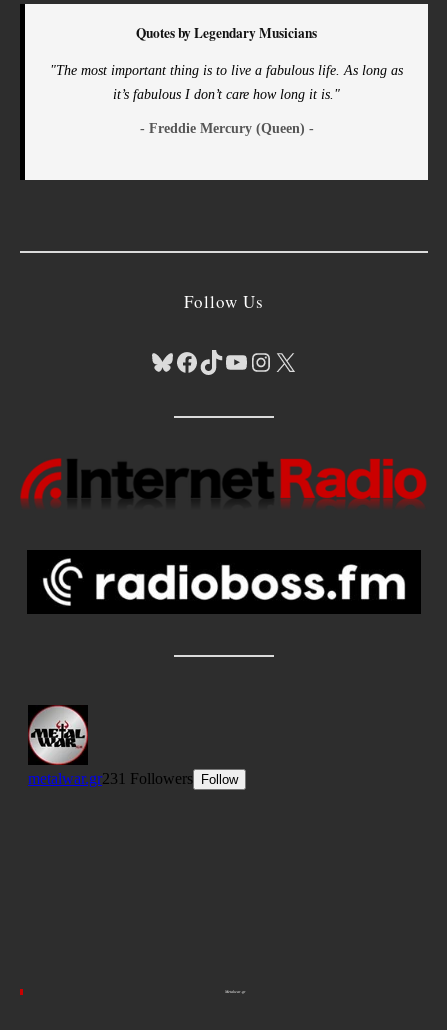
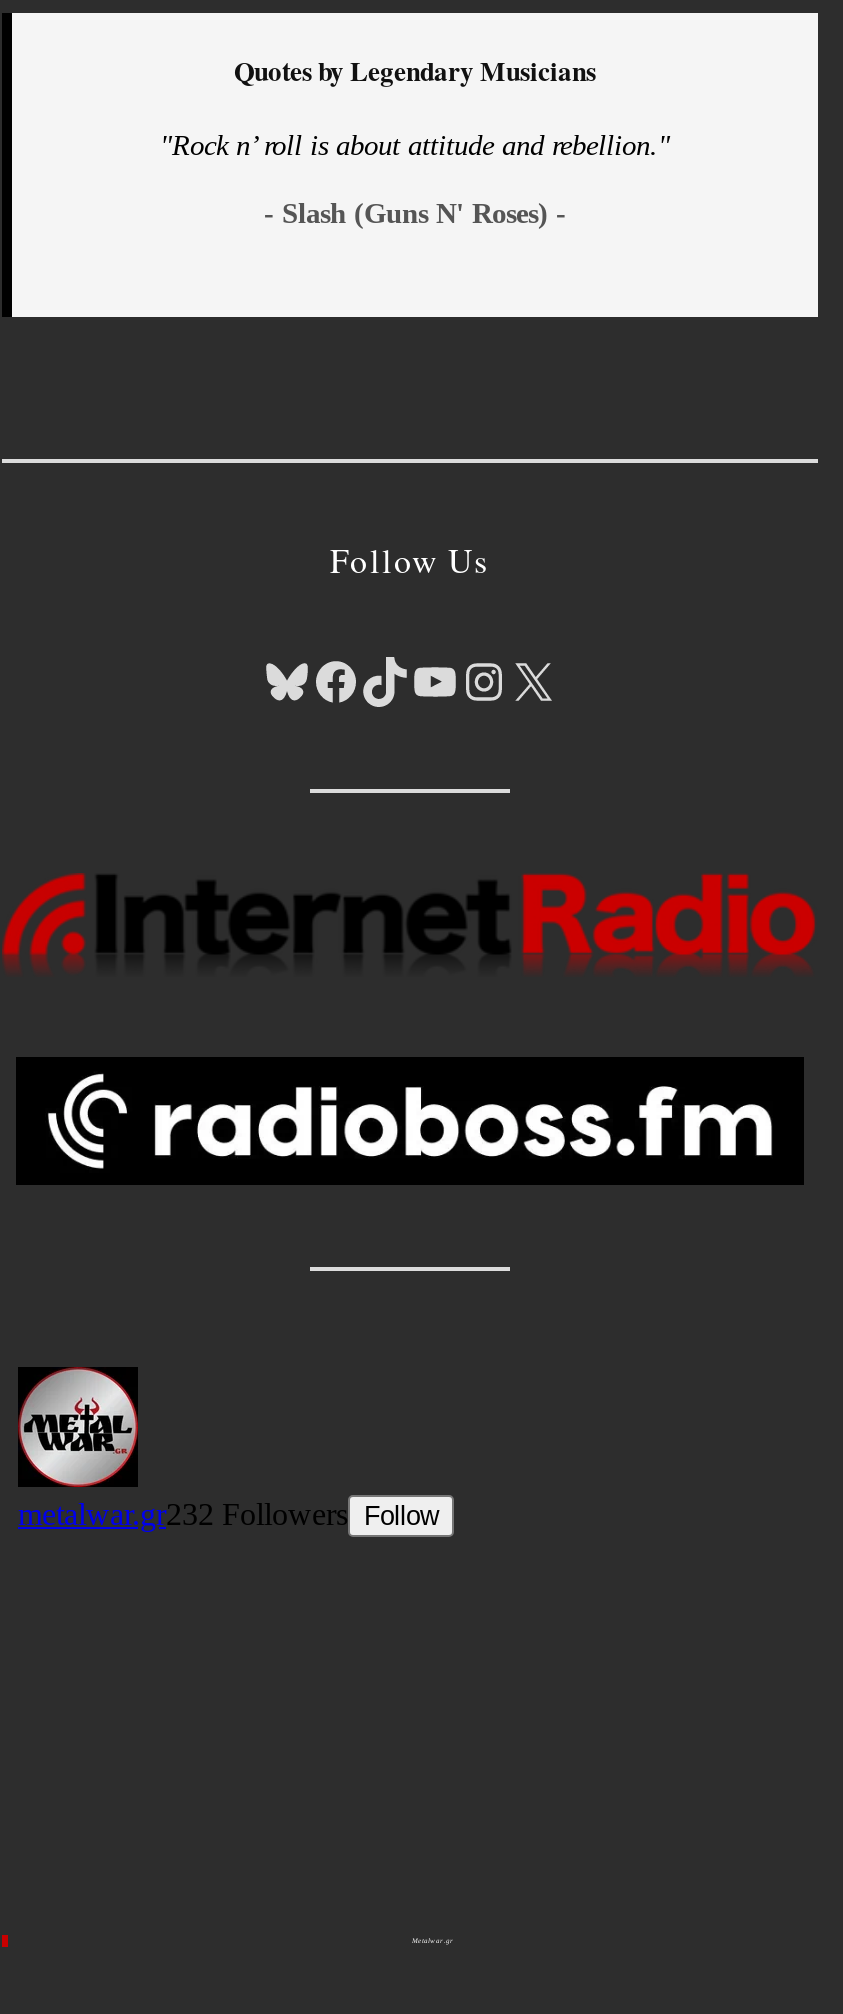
[50,62,403,136] "The most important thing is to live a fabulous life. As long as | it’s fabulous I don’t care how long it is." | - Freddie Mercury (Queen) - -> [160,130,670,230] "Rock n’ roll is about attitude and rebellion." | - Slash (Guns N' Roses) -

